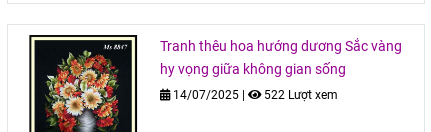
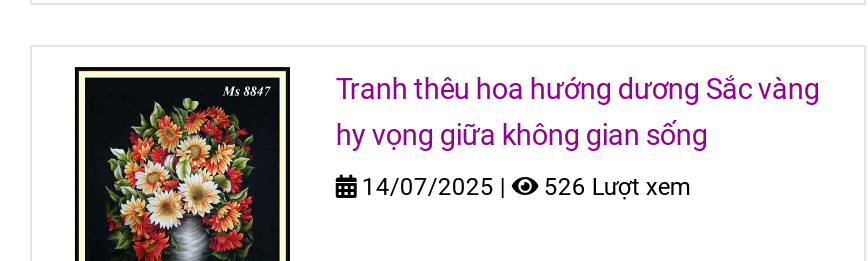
[261,88,338,102] 522 Lượt xem -> [538,173,692,201] 526 Lượt xem

